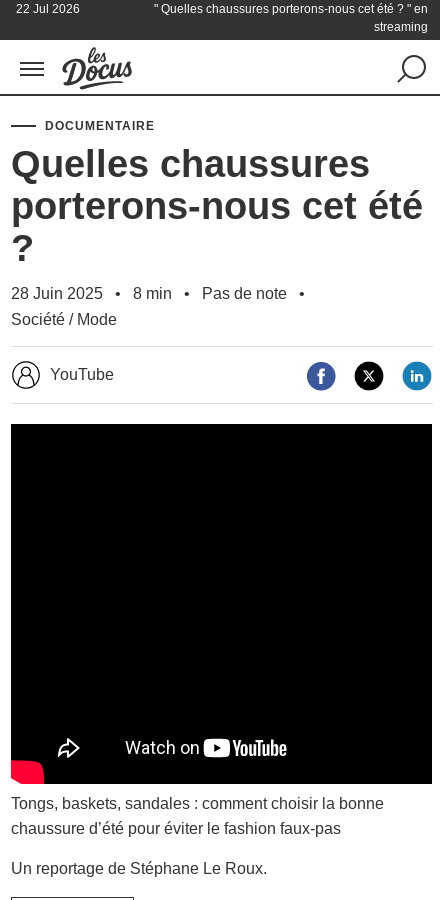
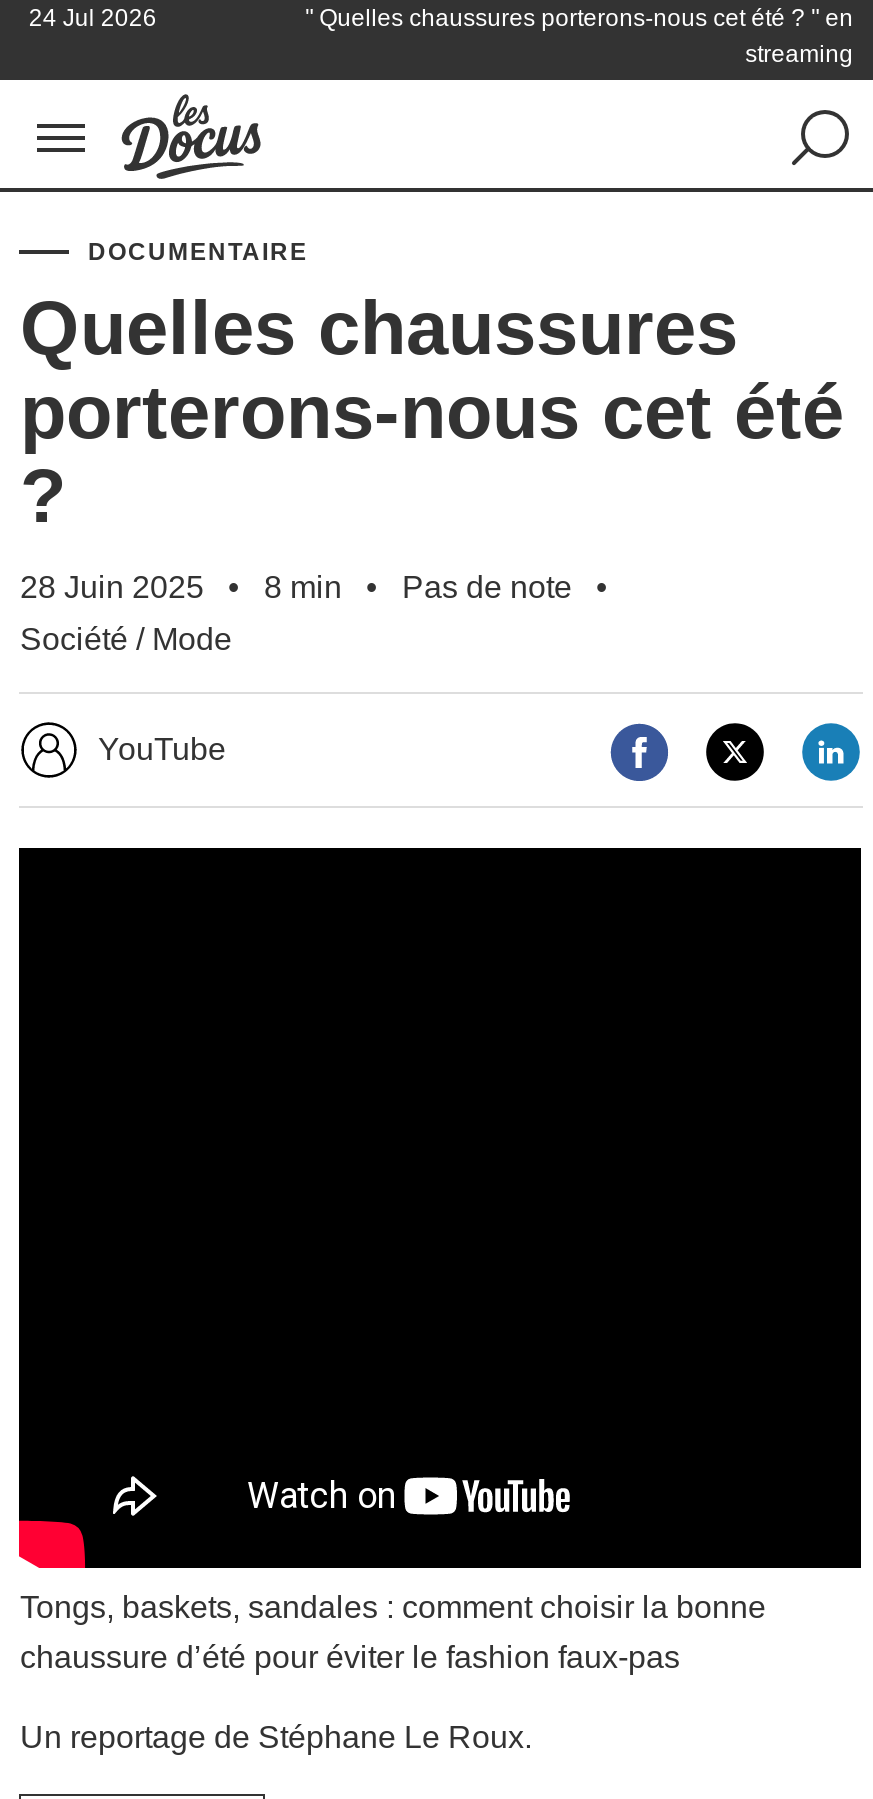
[16,2,80,16] 22 Jul 2026 -> [29,4,157,32] 24 Jul 2026

